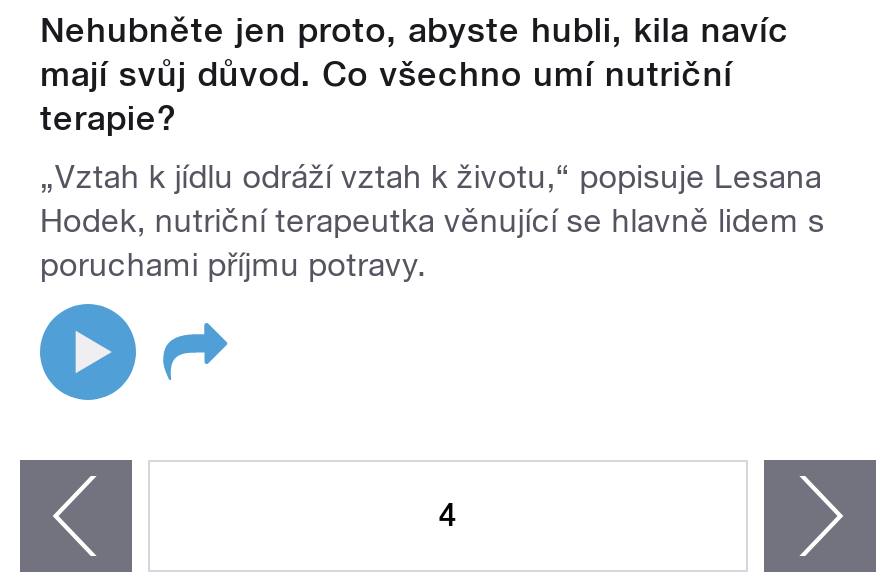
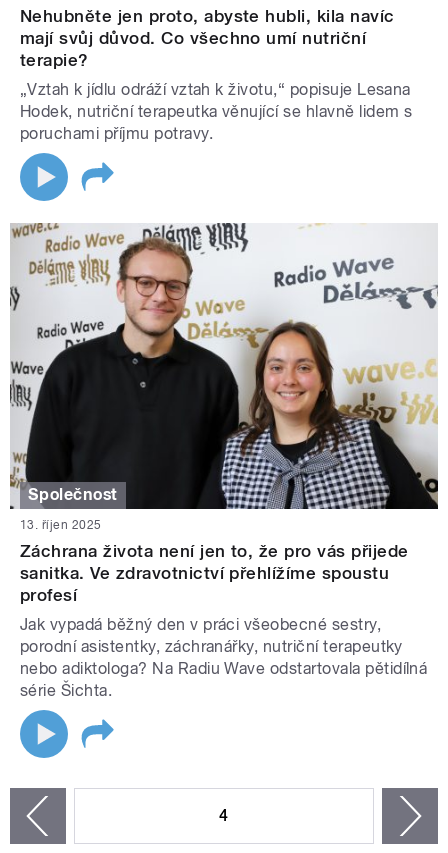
none -> [9,222,439,700] [image] | Společnost | 13. říjen 2025 | Záchrana života není jen to, že pro vás přijede | sanitka. Ve zdravotnictví přehlížíme spoustu | profesí | Jak vypadá běžný den v práci všeobecné sestry, | porodní asistentky, záchranářky, nutriční terapeutky | nebo adiktologa? Na Radiu Wave odstartovala pětidílná | série Šichta.

